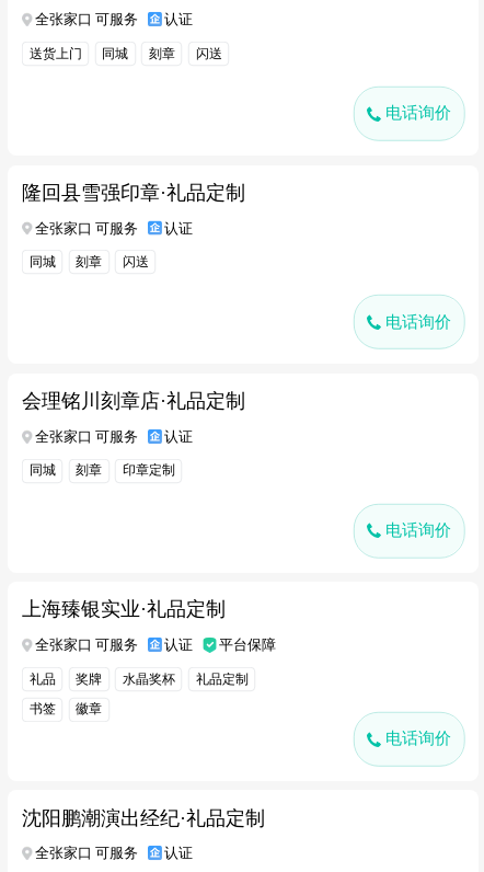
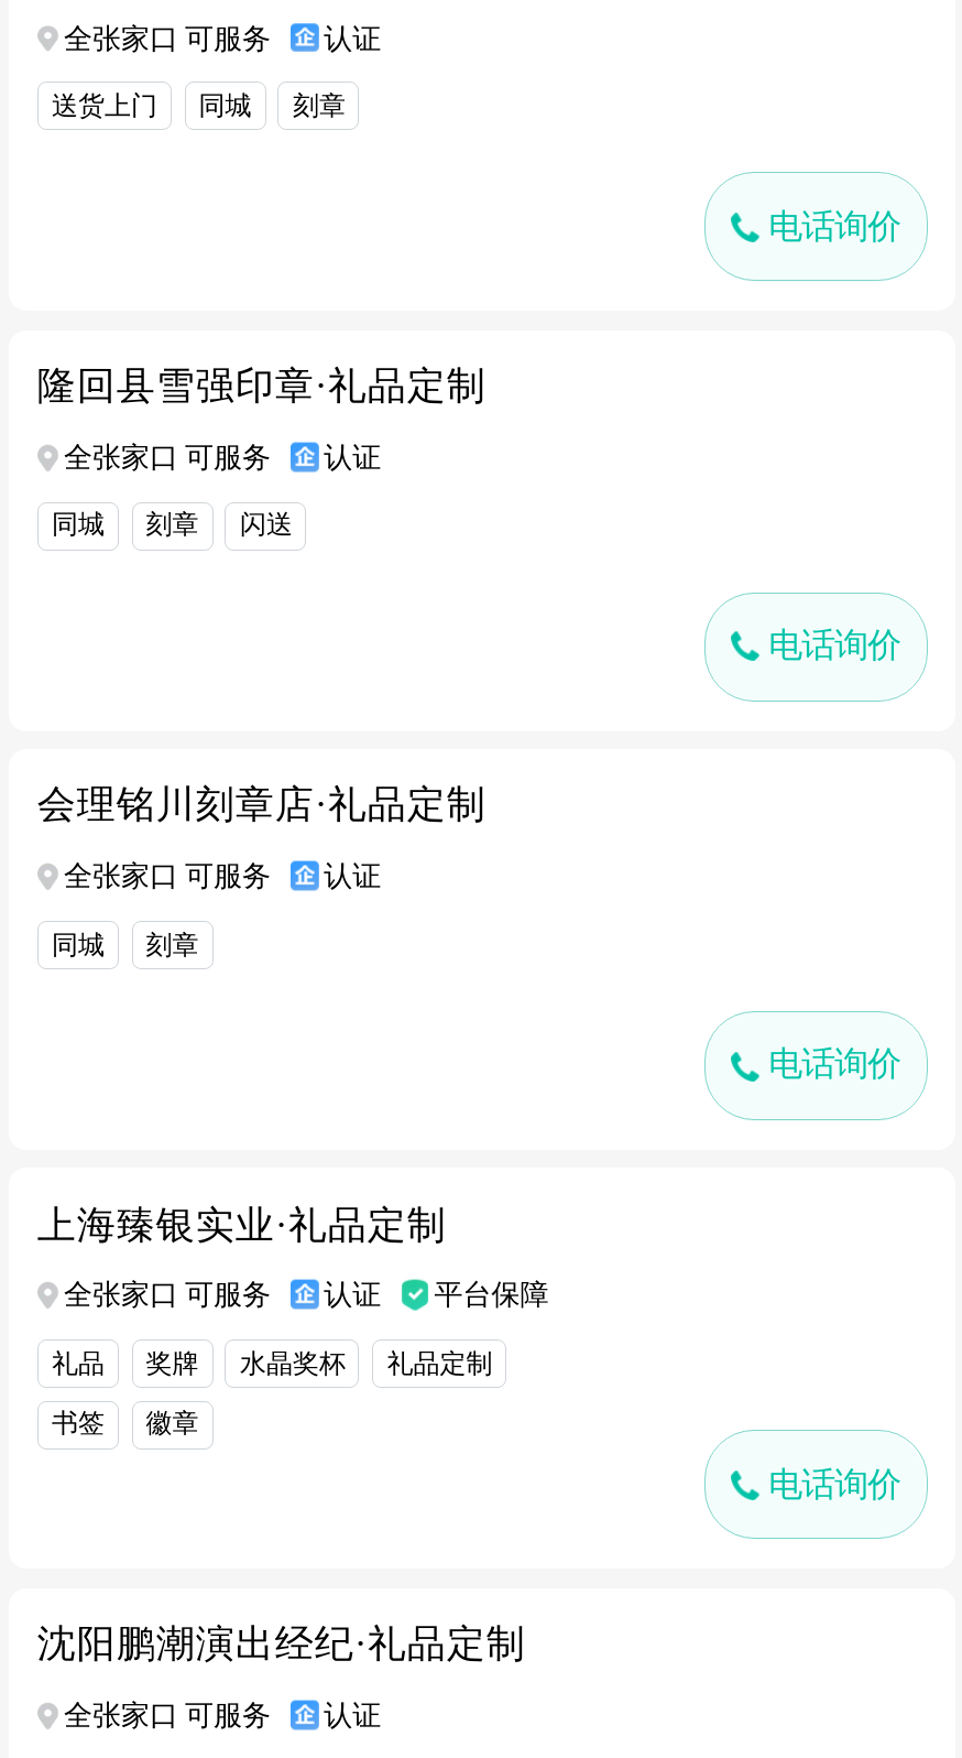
[196,46,222,61] 闪送 -> none
[123,463,175,478] 印章定制 -> none

